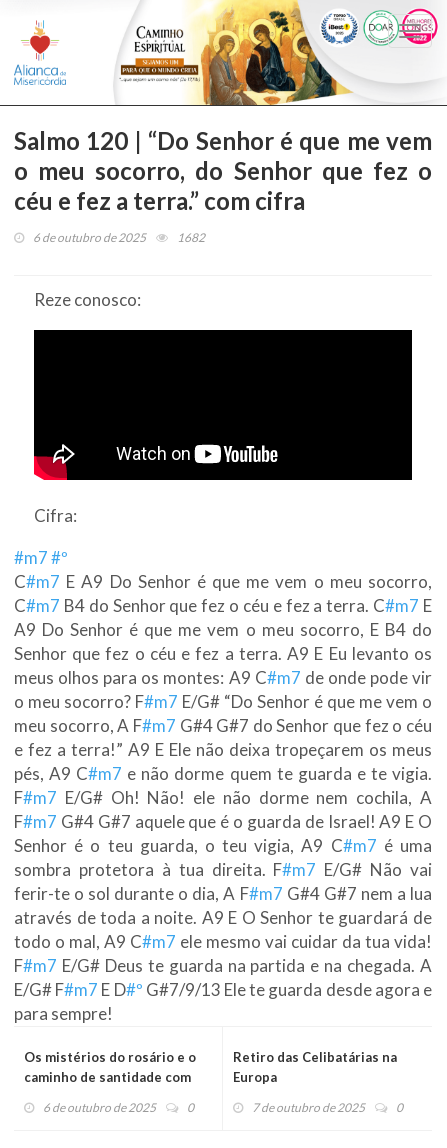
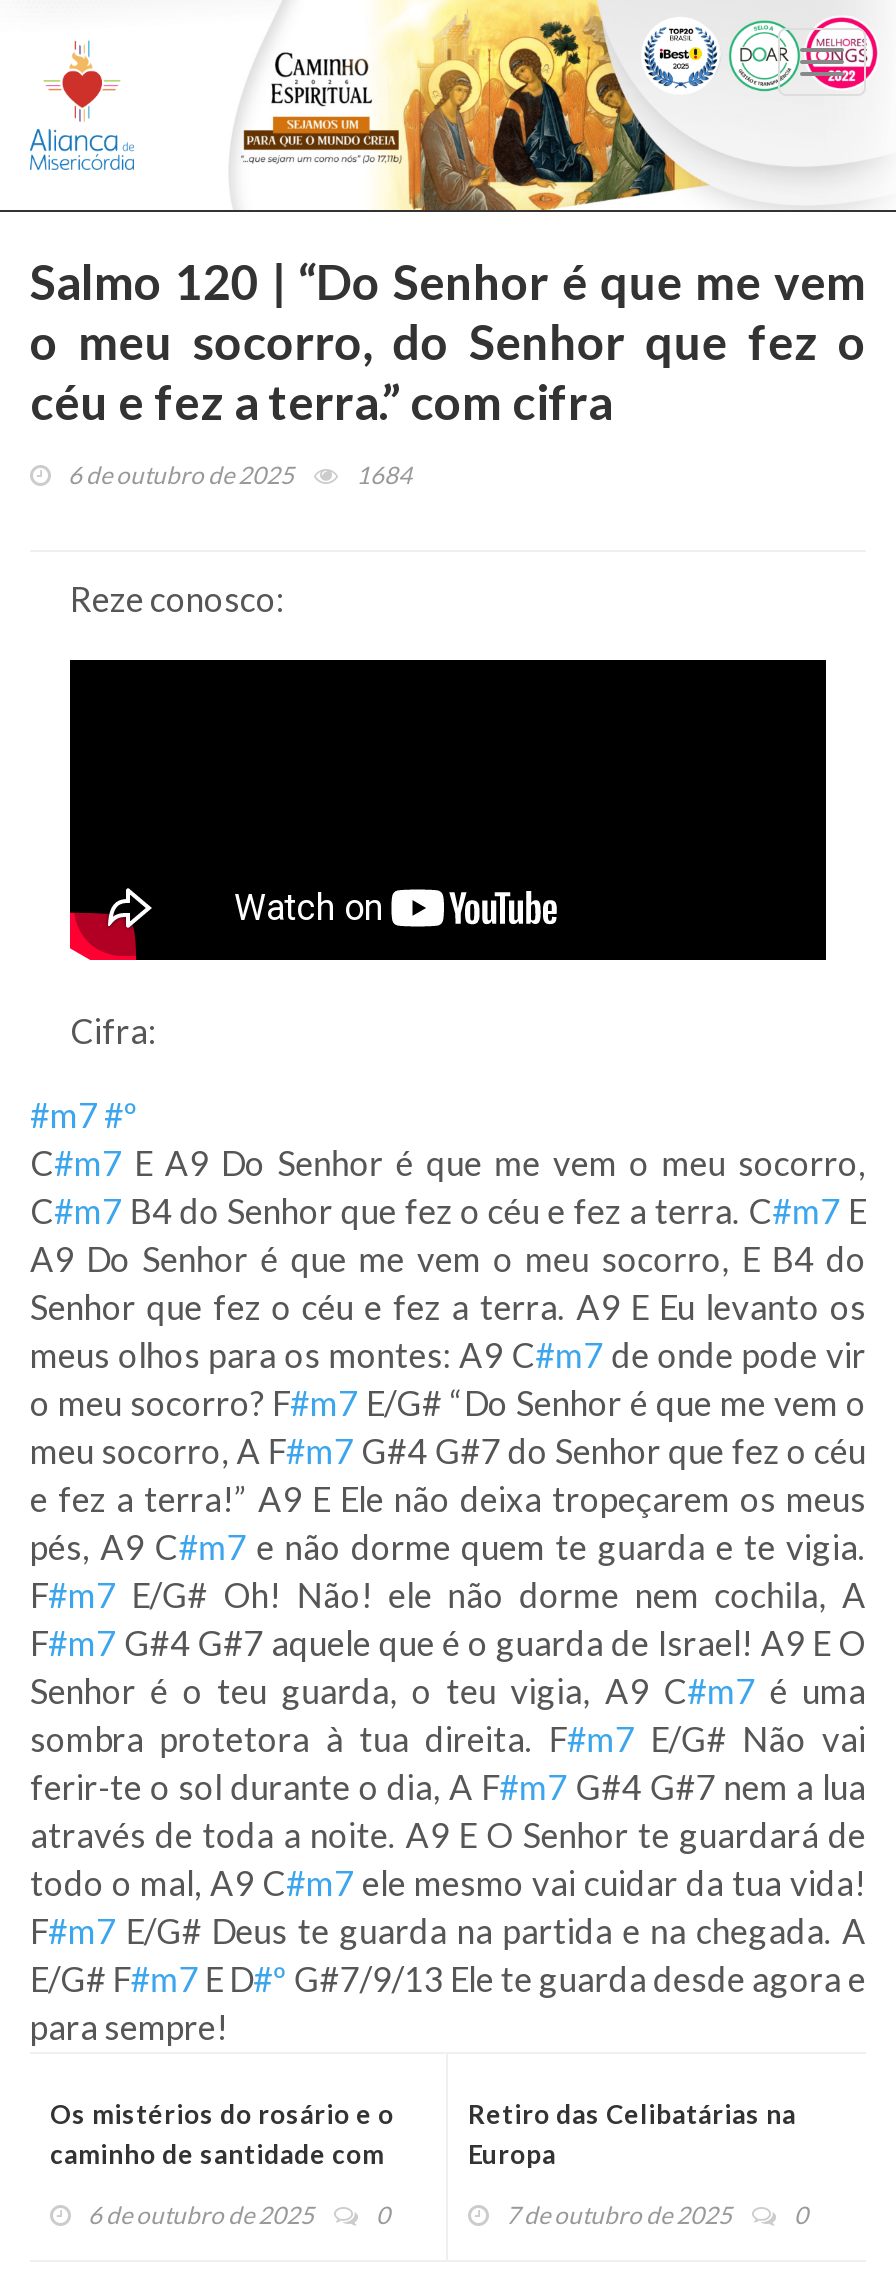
[177,230,205,245] 1682 -> [356,460,412,490] 1684

